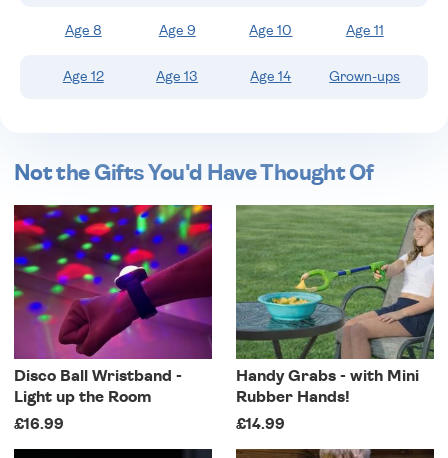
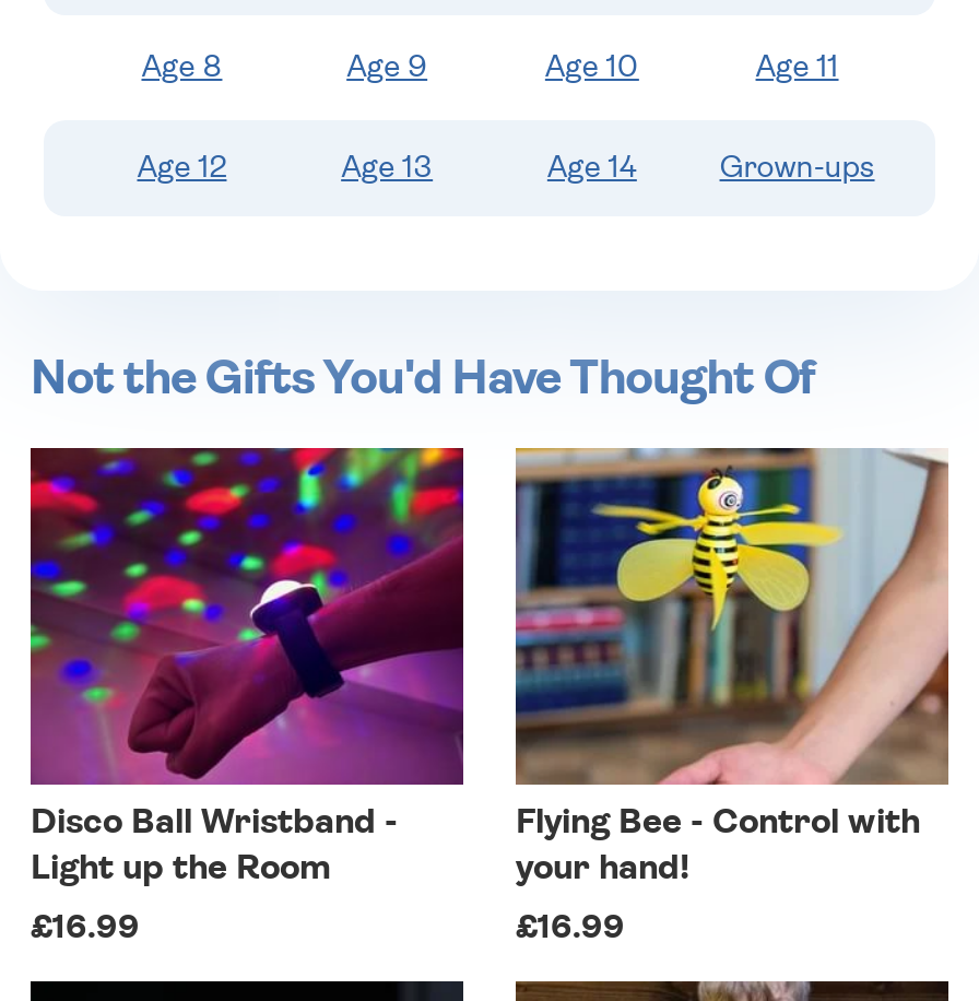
[236,204,435,405] [image] | Handy Grabs - with Mini | Rubber Hands! -> [516,446,948,886] [image] | Flying Bee - Control with | your hand!
[236,417,285,432] £14.99 -> [516,912,625,945] £16.99

